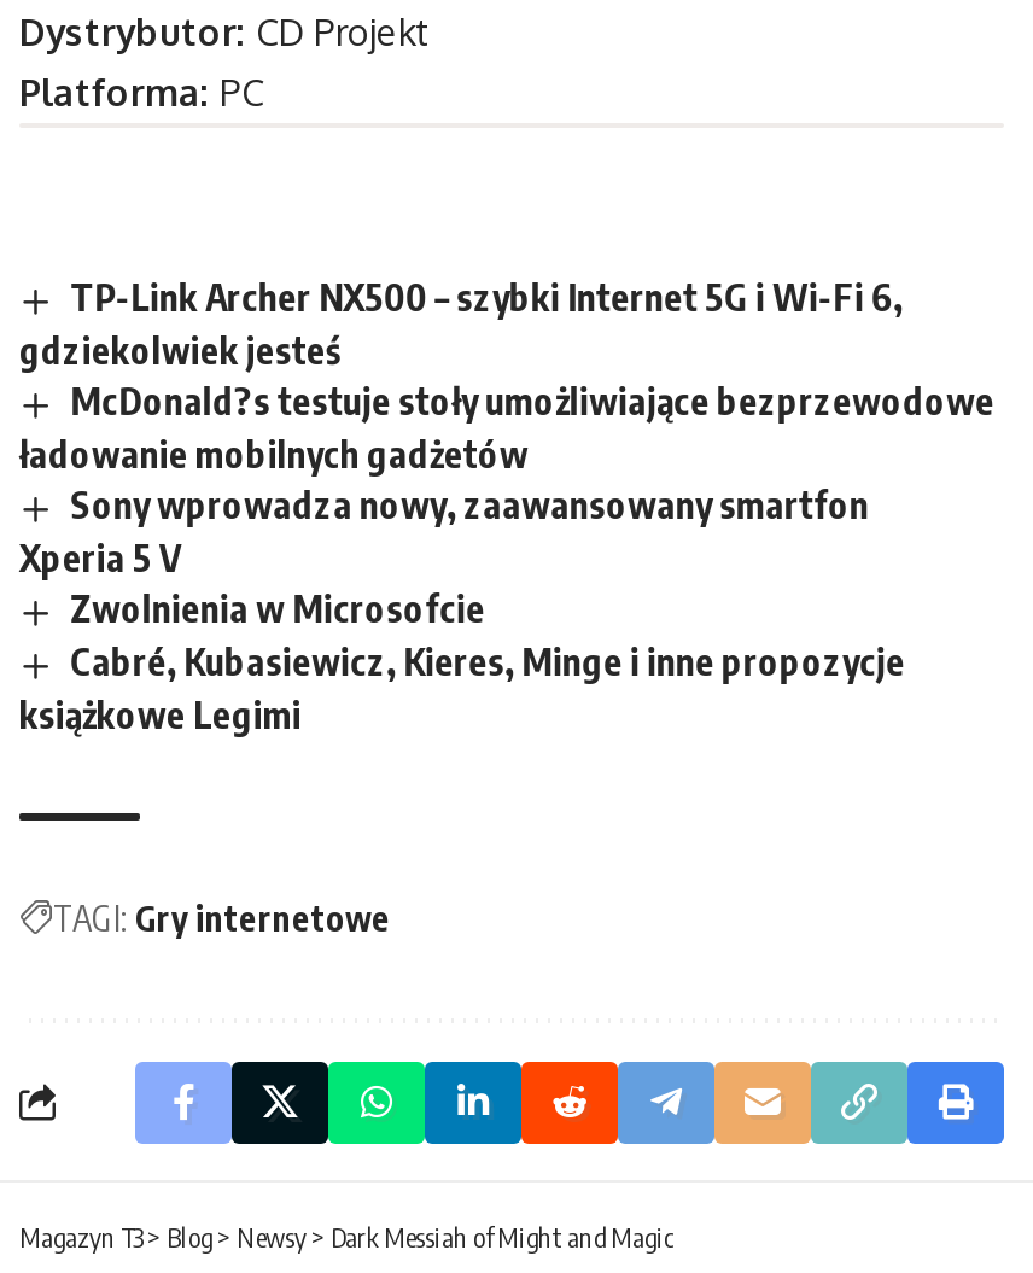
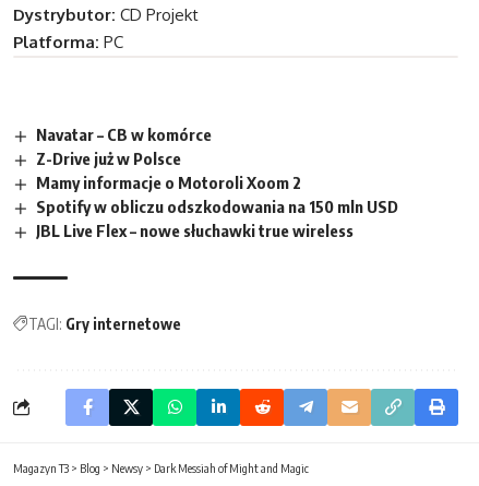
[19,275,995,735] TP-Link Archer NX500 – szybki Internet 5G i Wi-Fi 6, | gdziekolwiek jesteś | McDonald?s testuje stoły umożliwiające bezprzewodowe | ładowanie mobilnych gadżetów | Sony wprowadza nowy, zaawansowany smartfon | Xperia 5 V | Zwolnienia w Microsofcie | Cabré, Kubasiewicz, Kieres, Minge i inne propozycje | książkowe Legimi -> [36,125,398,240] Navatar – CB w komórce | Z-Drive już w Polsce | Mamy informacje o Motoroli Xoom 2 | Spotify w obliczu odszkodowania na 150 mln USD | JBL Live Flex – nowe słuchawki true wireless

